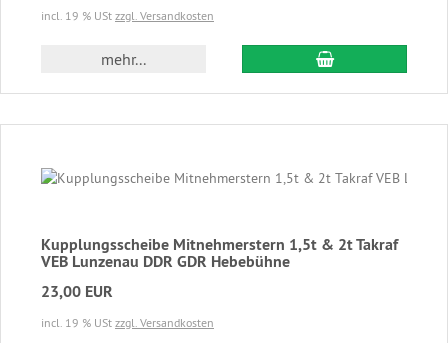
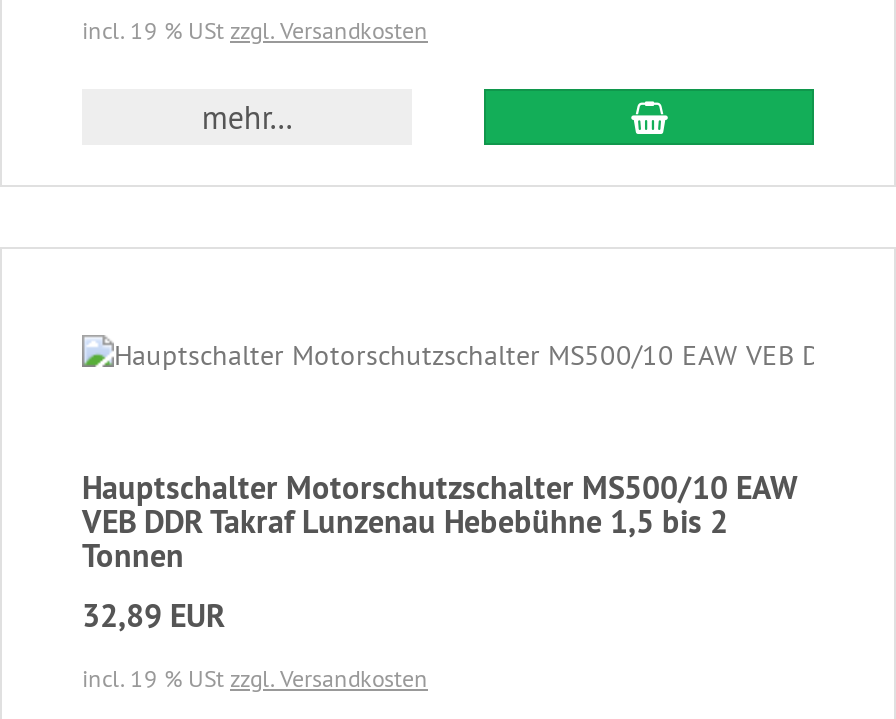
[41,234,398,302] Kupplungsscheibe Mitnehmerstern 1,5t & 2t Takraf | VEB Lunzenau DDR GDR Hebebühne | 23,00 EUR -> [82,467,798,637] Hauptschalter Motorschutzschalter MS500/10 EAW | VEB DDR Takraf Lunzenau Hebebühne 1,5 bis 2 | Tonnen | 32,89 EUR

